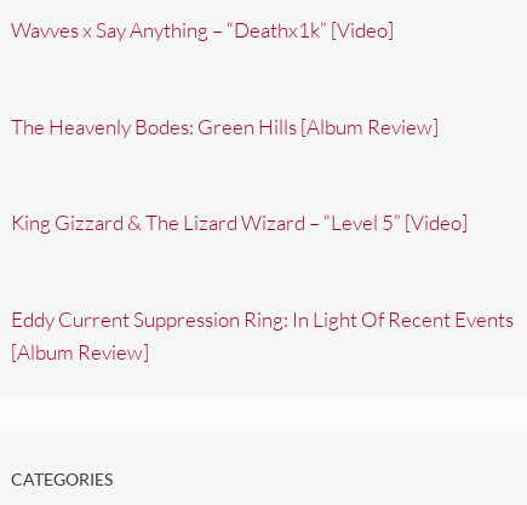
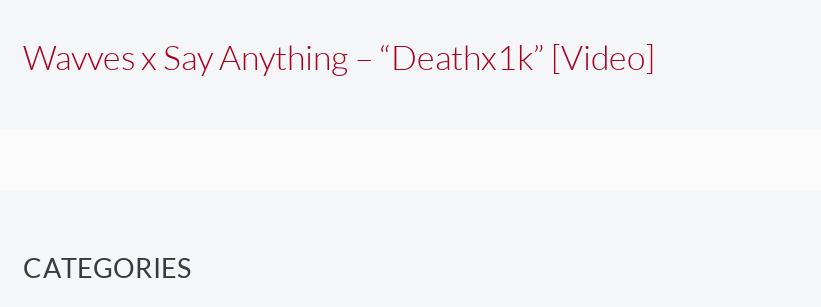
[11,113,439,139] The Heavenly Bodes: Green Hills [Album Review] -> none
[11,210,468,235] King Gizzard & The Lizard Wizard – “Level 5” [Video] -> none
[11,306,514,364] Eddy Current Suppression Ring: In Light Of Recent Events | [Album Review] -> none

